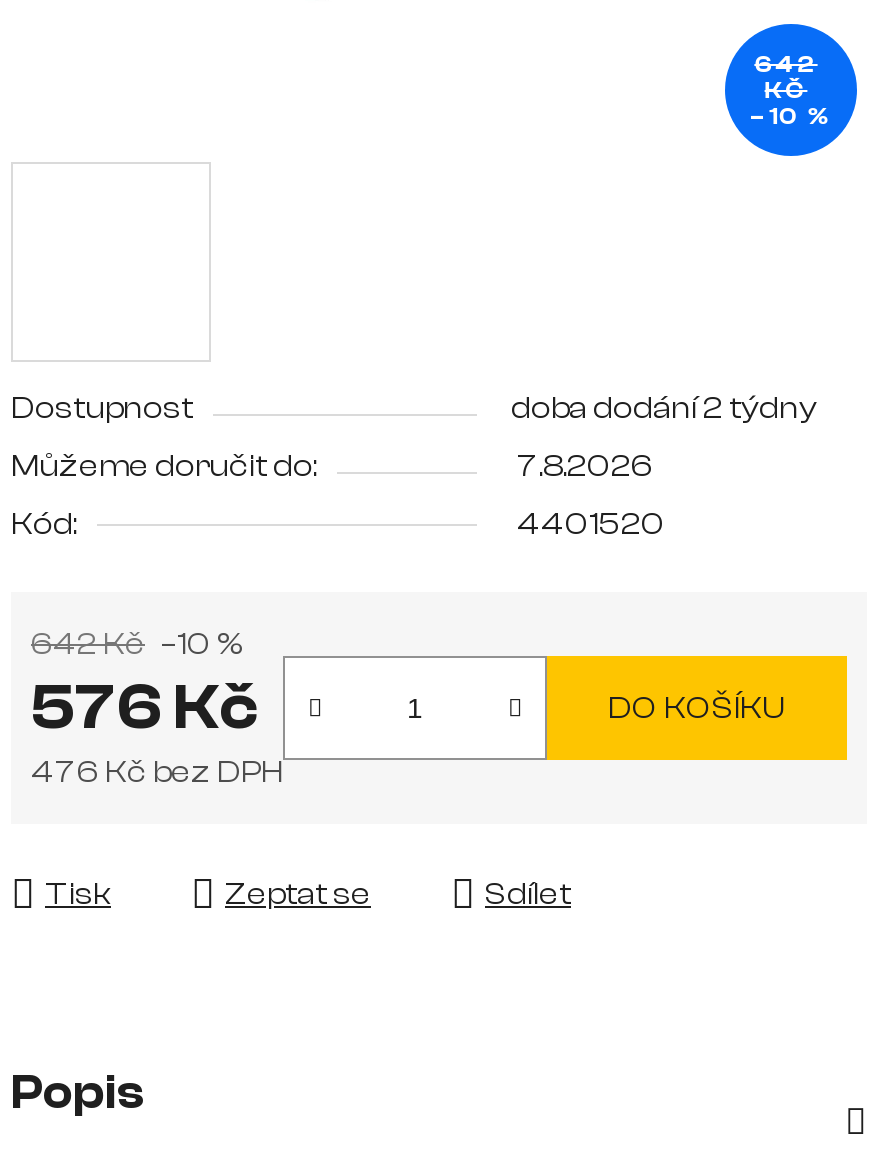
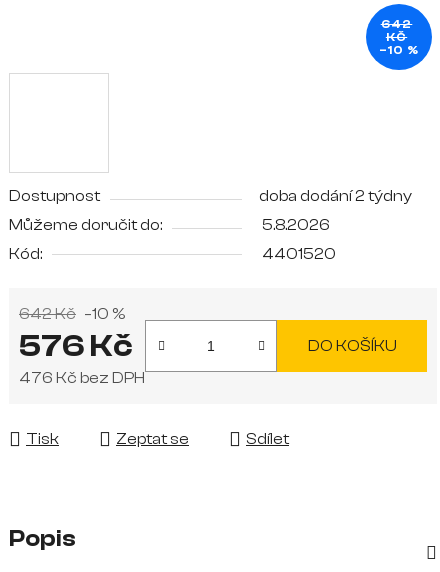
[517,448,653,484] 7.8.2026 -> [262,216,330,234] 5.8.2026

